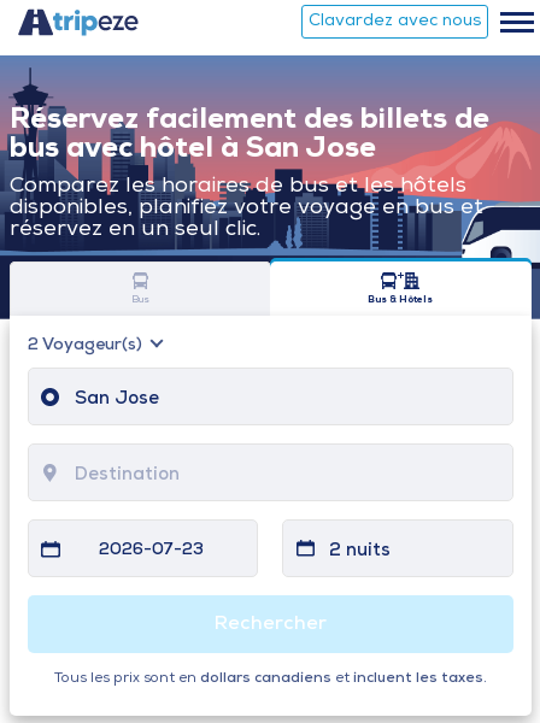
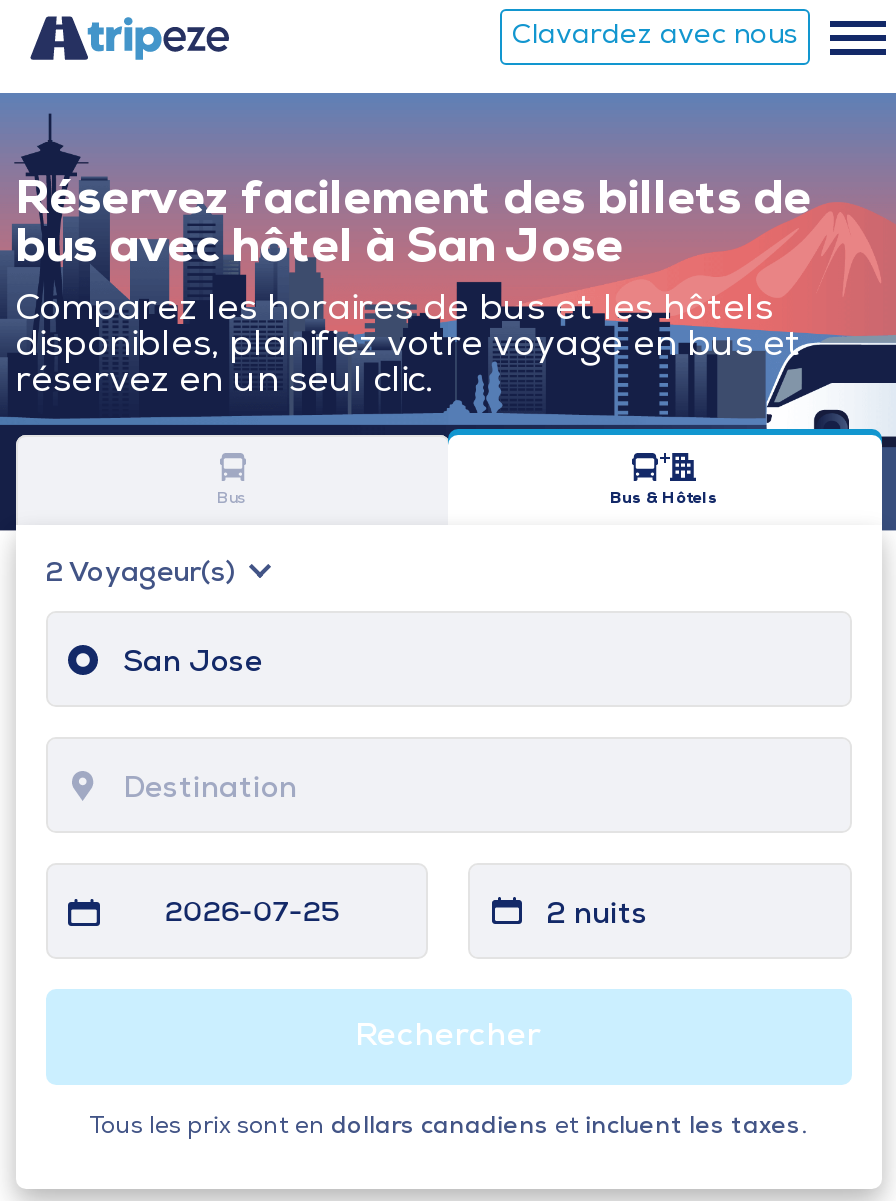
[99,540,204,559] 2026-07-23 -> [164,898,338,928] 2026-07-25

